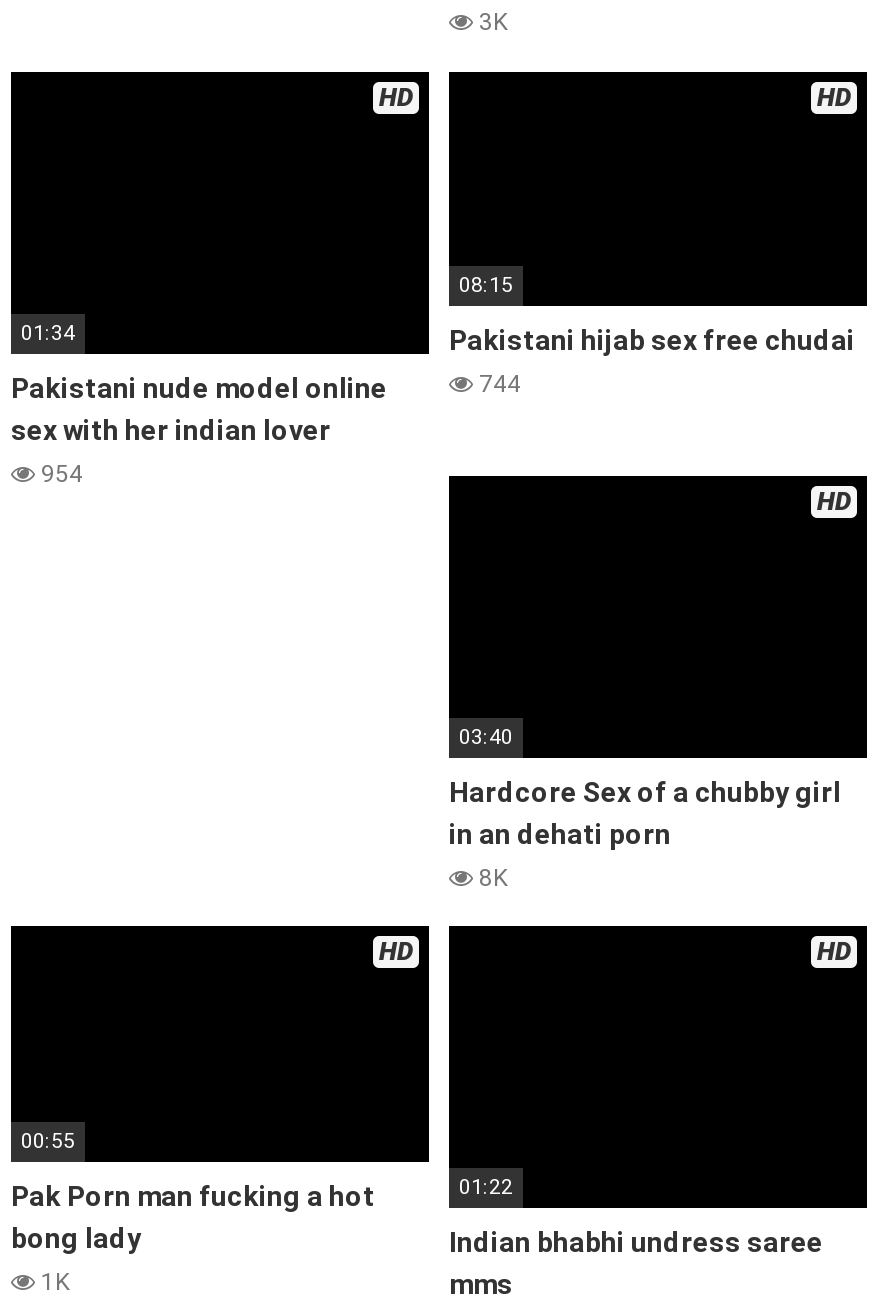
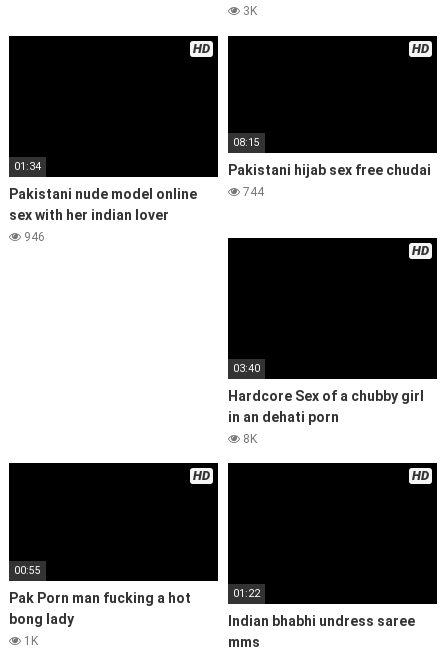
[35,459,83,487] 954 -> [21,230,45,244] 946

